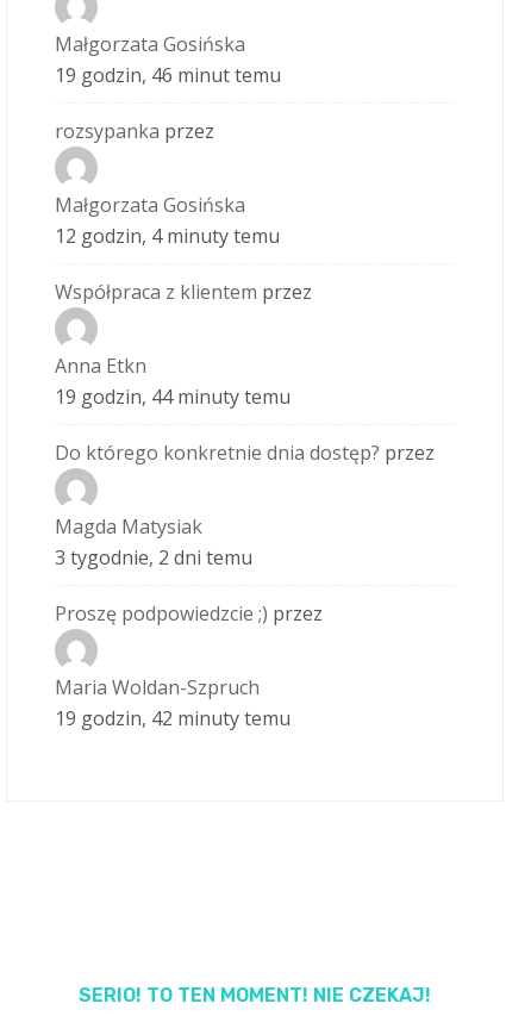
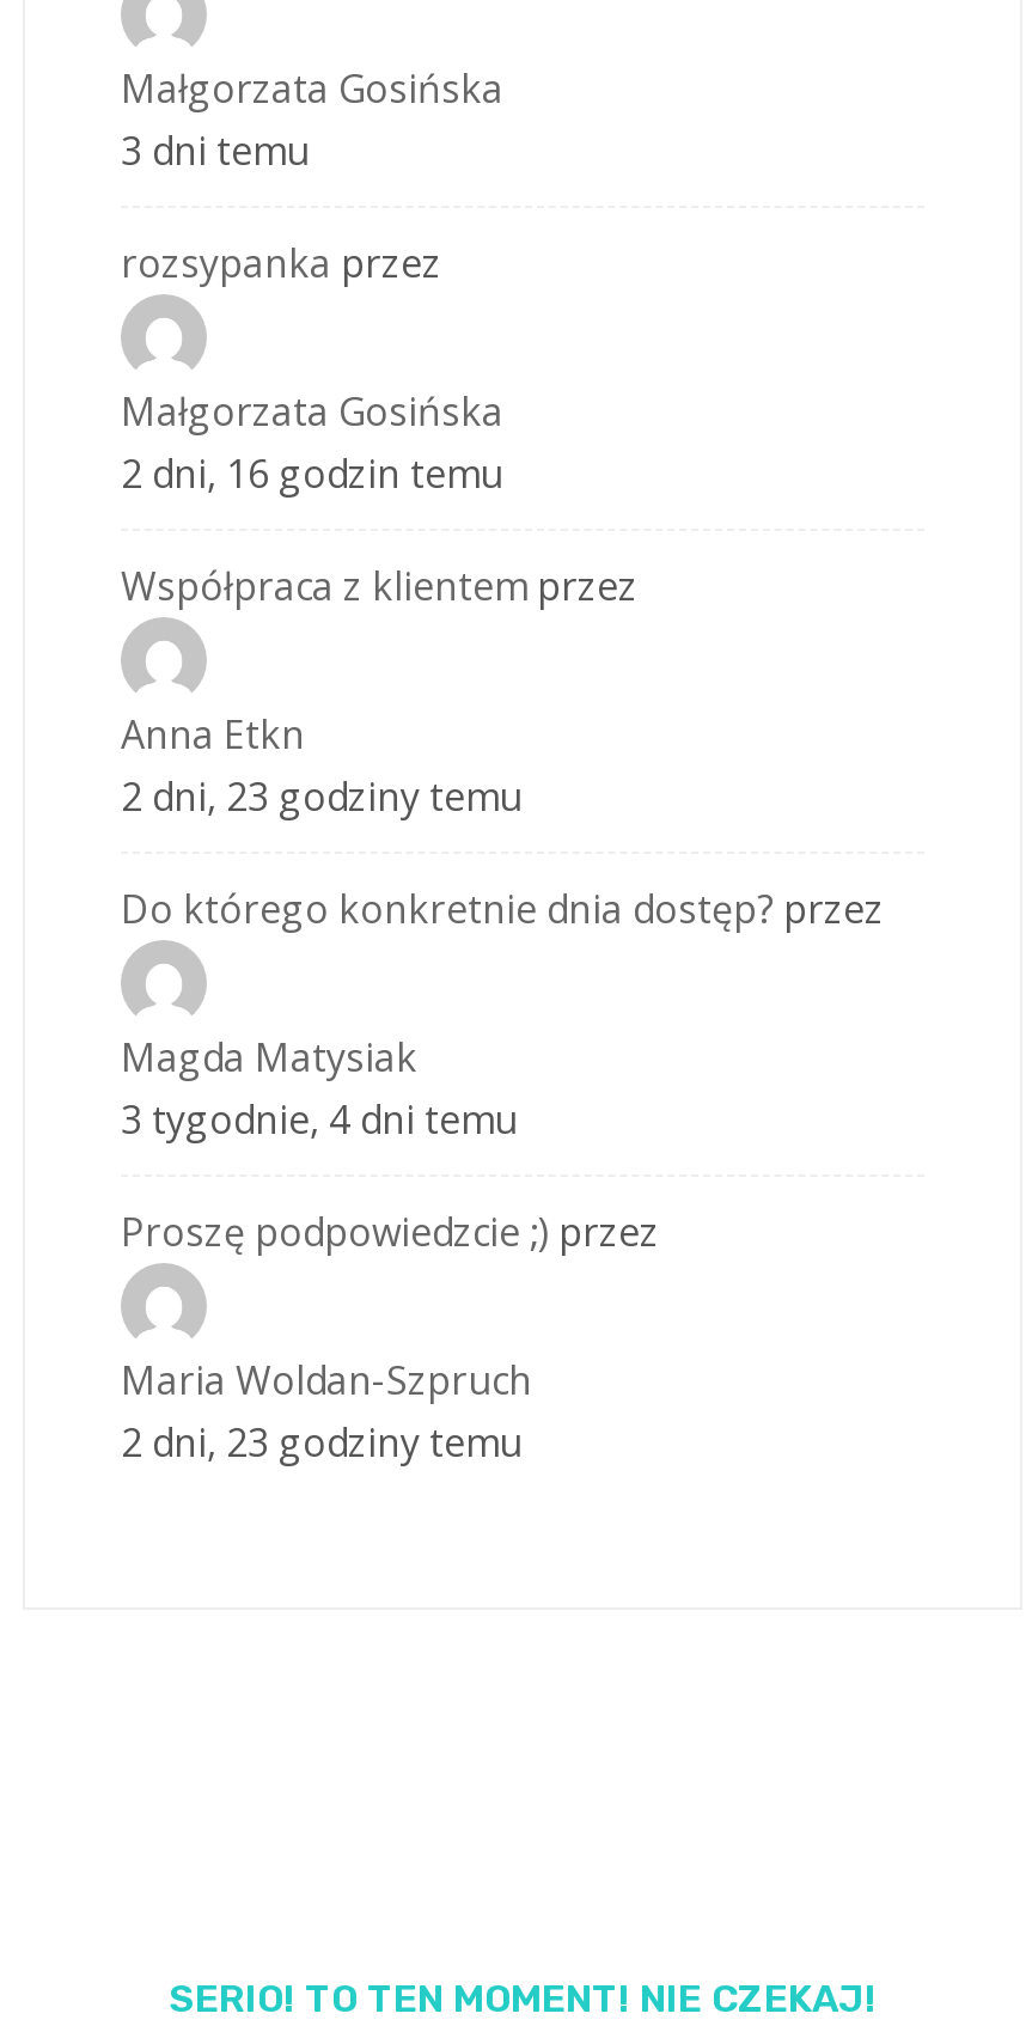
[55,62,281,88] 19 godzin, 46 minut temu -> [121,125,310,178] 3 dni temu
[55,223,280,249] 12 godzin, 4 minuty temu -> [121,448,503,501] 2 dni, 16 godzin temu
[55,384,291,410] 19 godzin, 44 minuty temu -> [121,771,523,824] 2 dni, 23 godziny temu
[55,545,252,571] 3 tygodnie, 2 dni temu -> [121,1094,518,1146] 3 tygodnie, 4 dni temu
[55,705,291,732] 19 godzin, 42 minuty temu -> [121,1417,523,1469] 2 dni, 23 godziny temu

